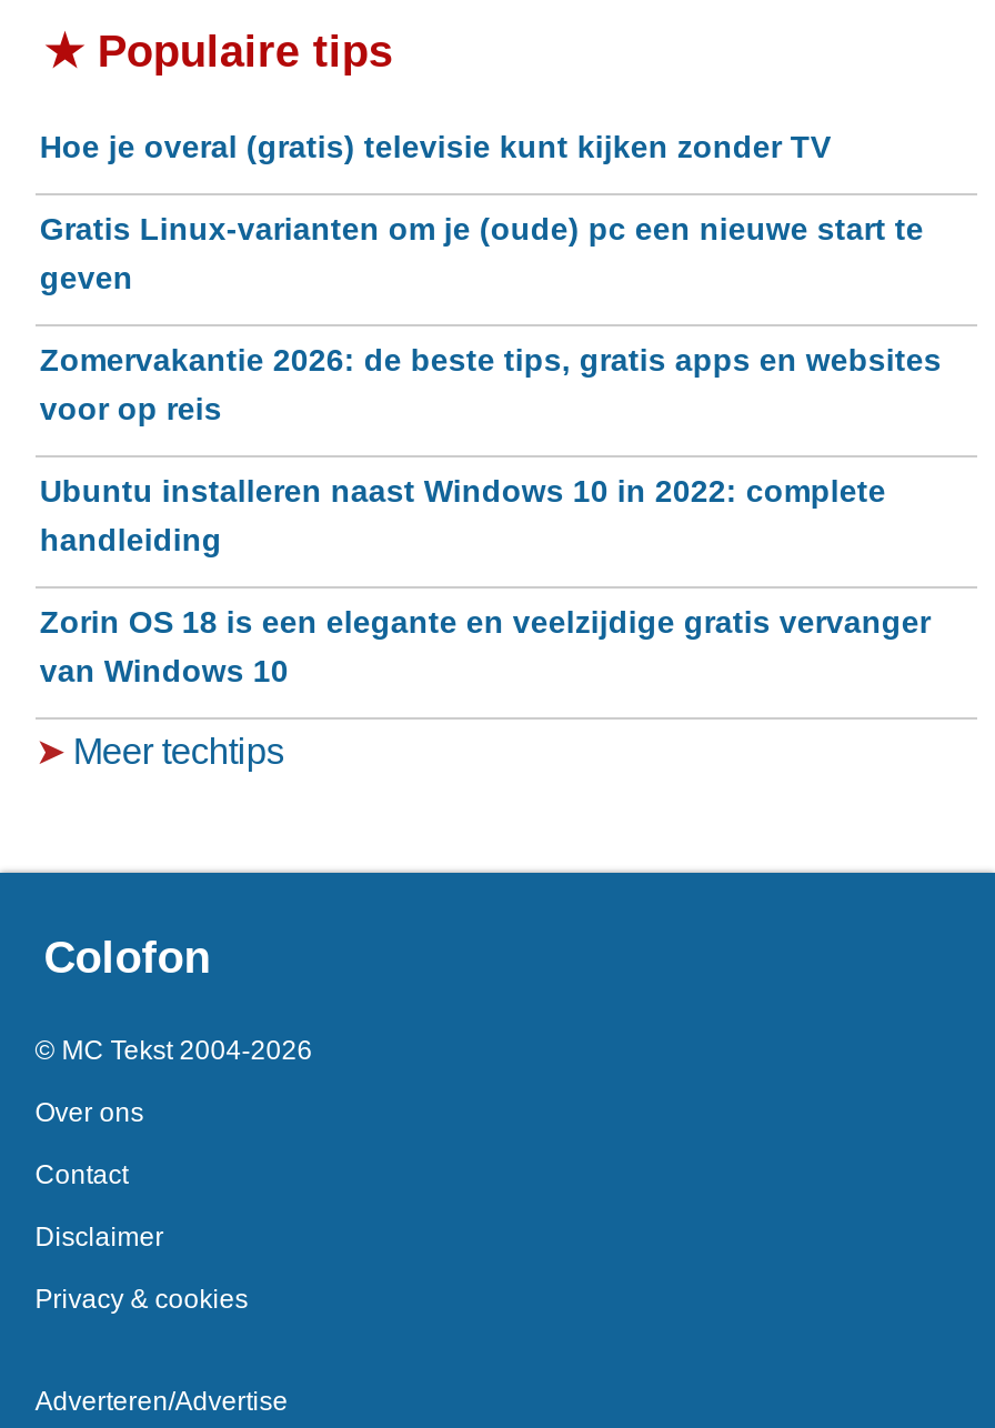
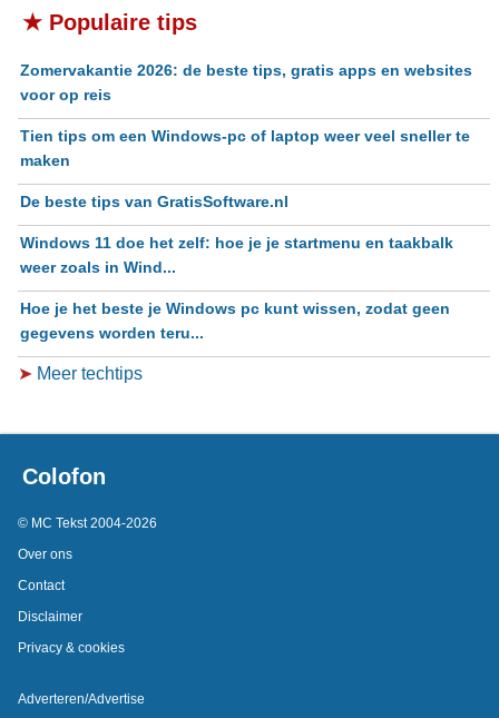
[40,129,924,296] Hoe je overal (gratis) televisie kunt kijken zonder TV | Gratis Linux-varianten om je (oude) pc een nieuwe start te | geven -> none
moved [40,342,941,427] -> [20,61,472,104]: Zomervakantie 2026: de beste tips, gratis apps en websites | voor op reis
[40,473,930,689] Ubuntu installeren naast Windows 10 in 2022: complete | handleiding | Zorin OS 18 is een elegante en veelzijdige gratis vervanger | van Windows 10 -> [20,127,470,342] Tien tips om een Windows-pc of laptop weer veel sneller te | maken | De beste tips van GratisSoftware.nl | Windows 11 doe het zelf: hoe je je startmenu en taakbalk | weer zoals in Wind... | Hoe je het beste je Windows pc kunt wissen, zodat geen | gegevens worden teru...

